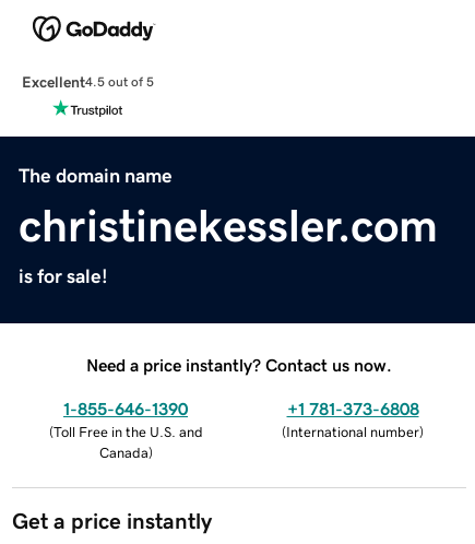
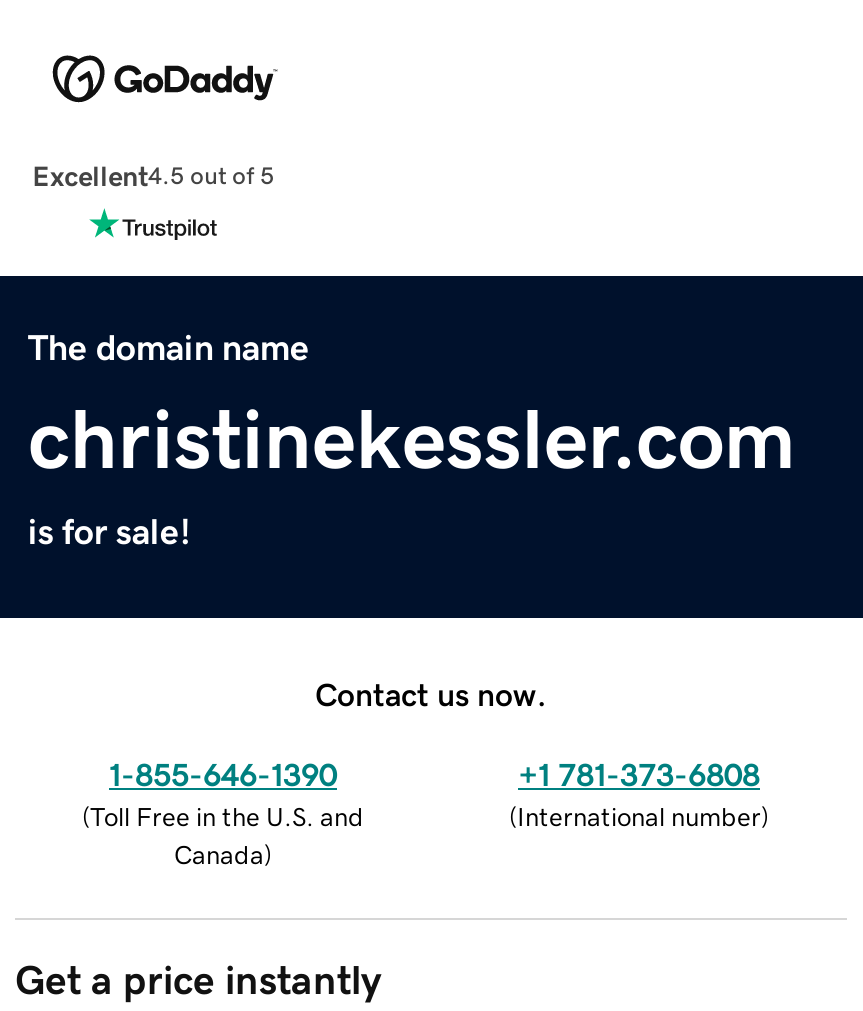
[86,356,392,373] Need a price instantly? Contact us now. -> [315,677,547,709] Contact us now.

